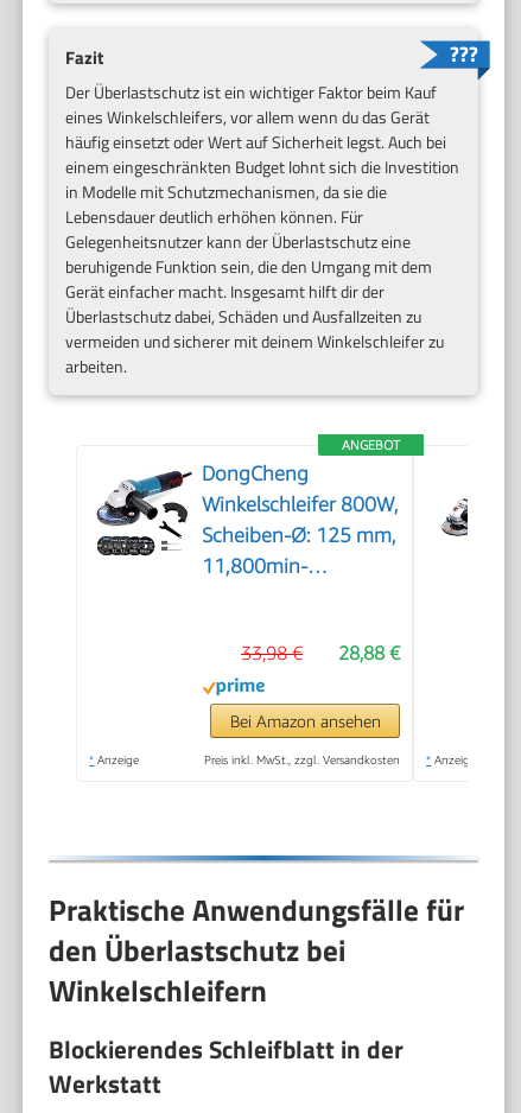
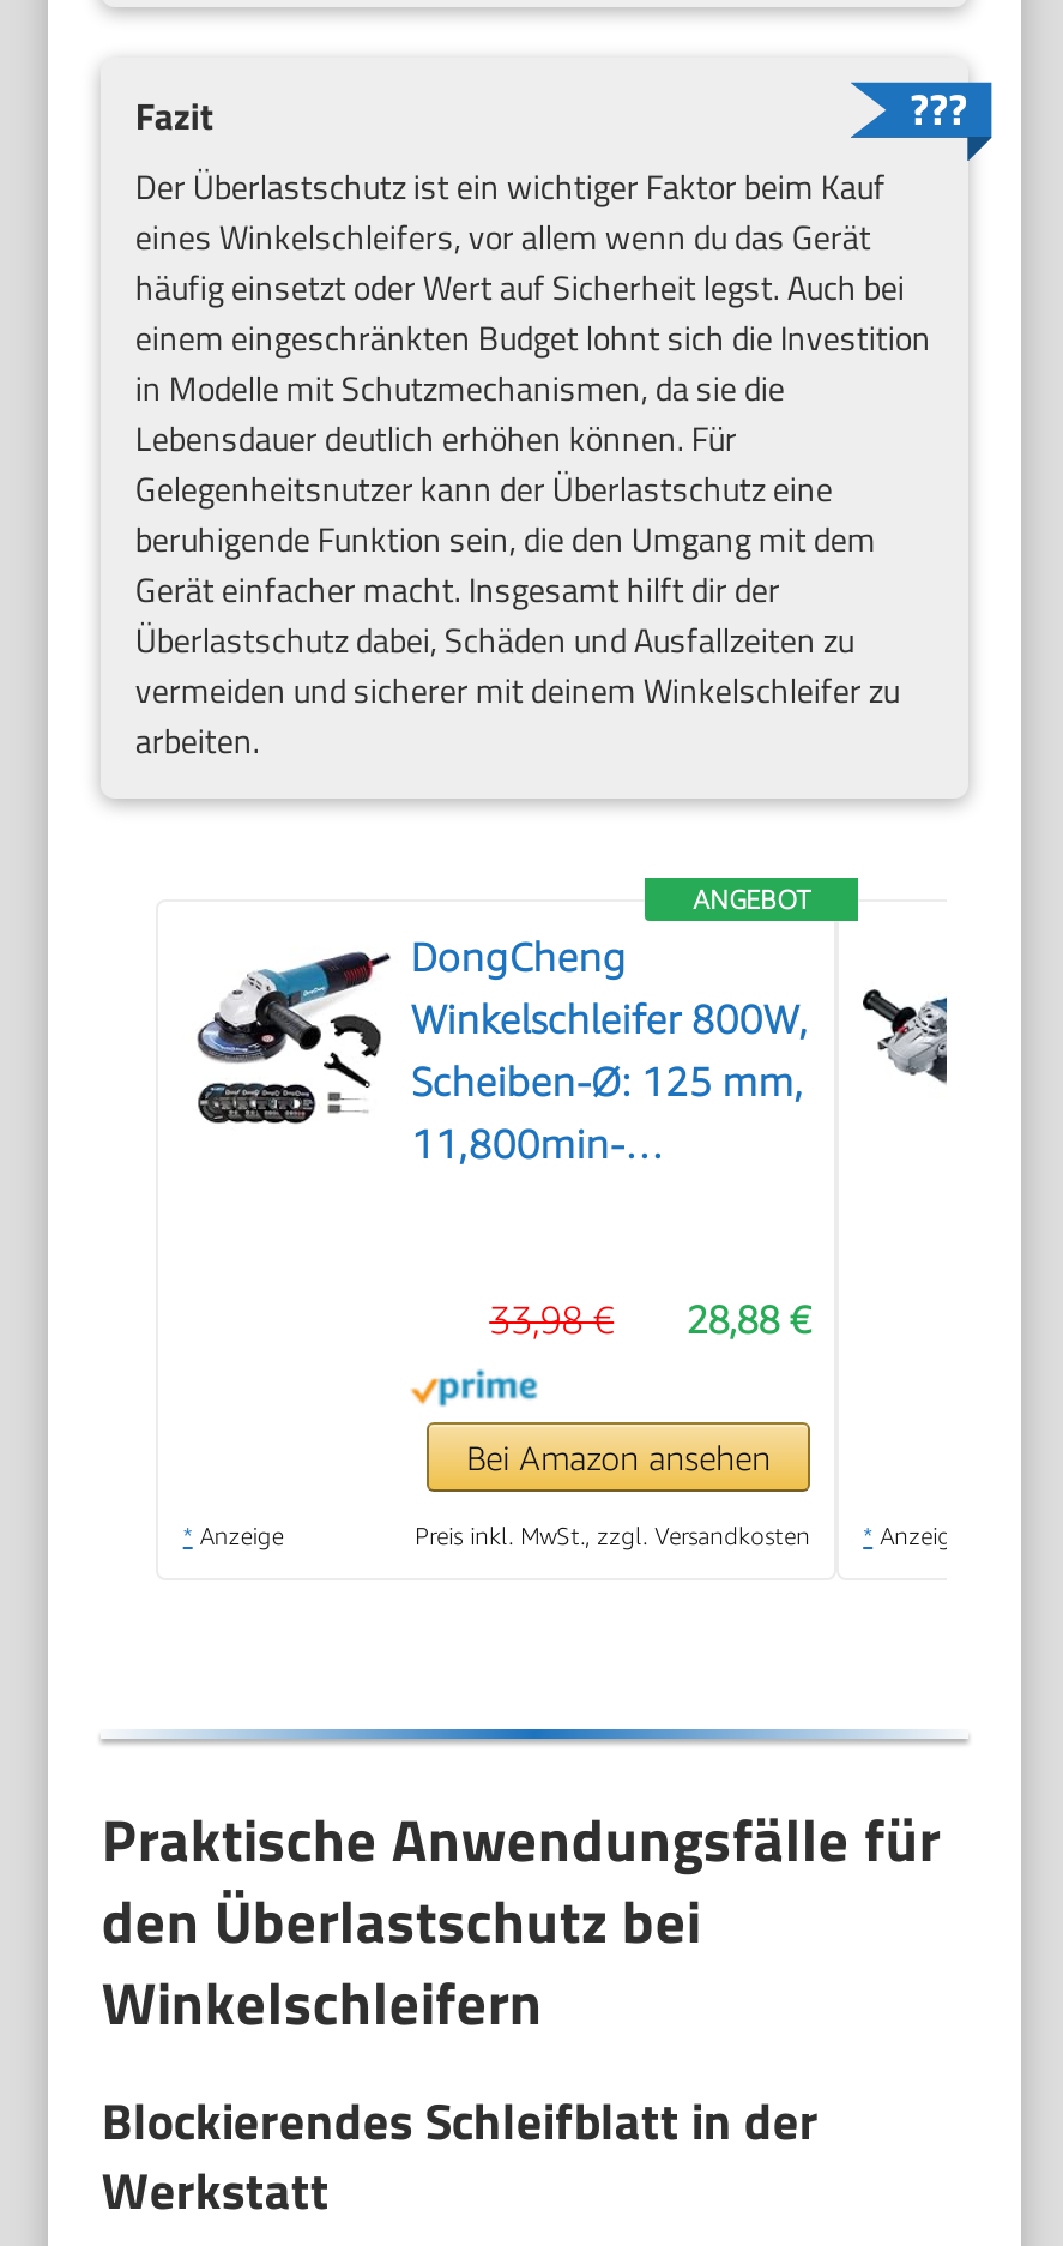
[426,490,469,538] [image] -> [860,986,949,1084] [image]

